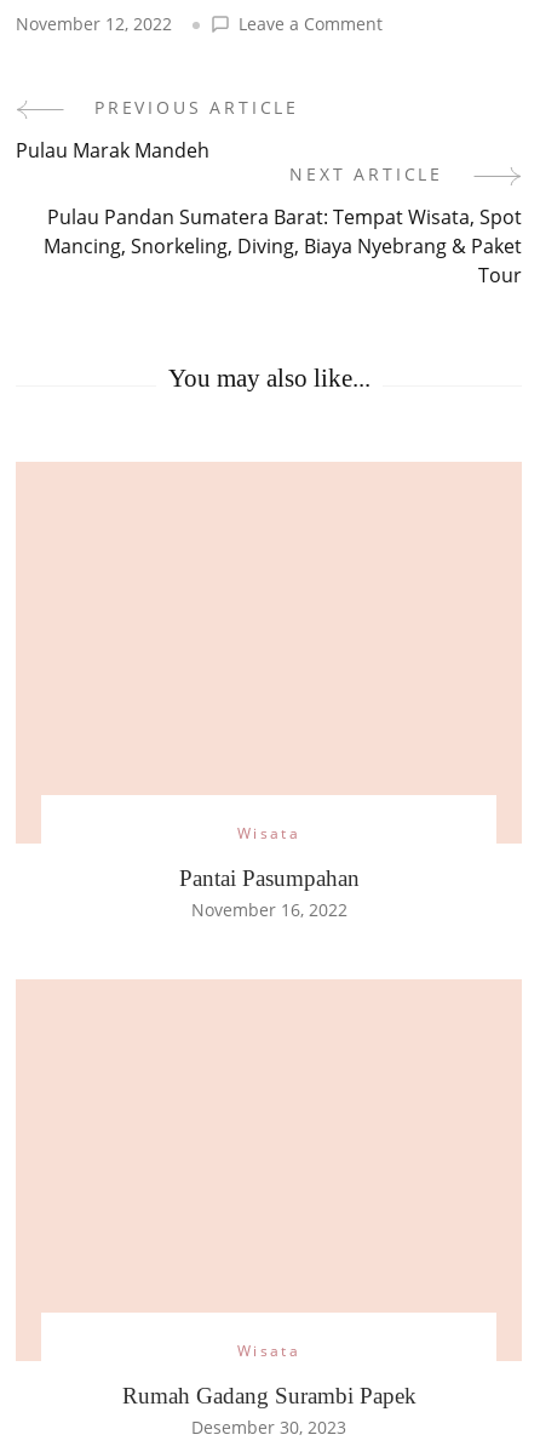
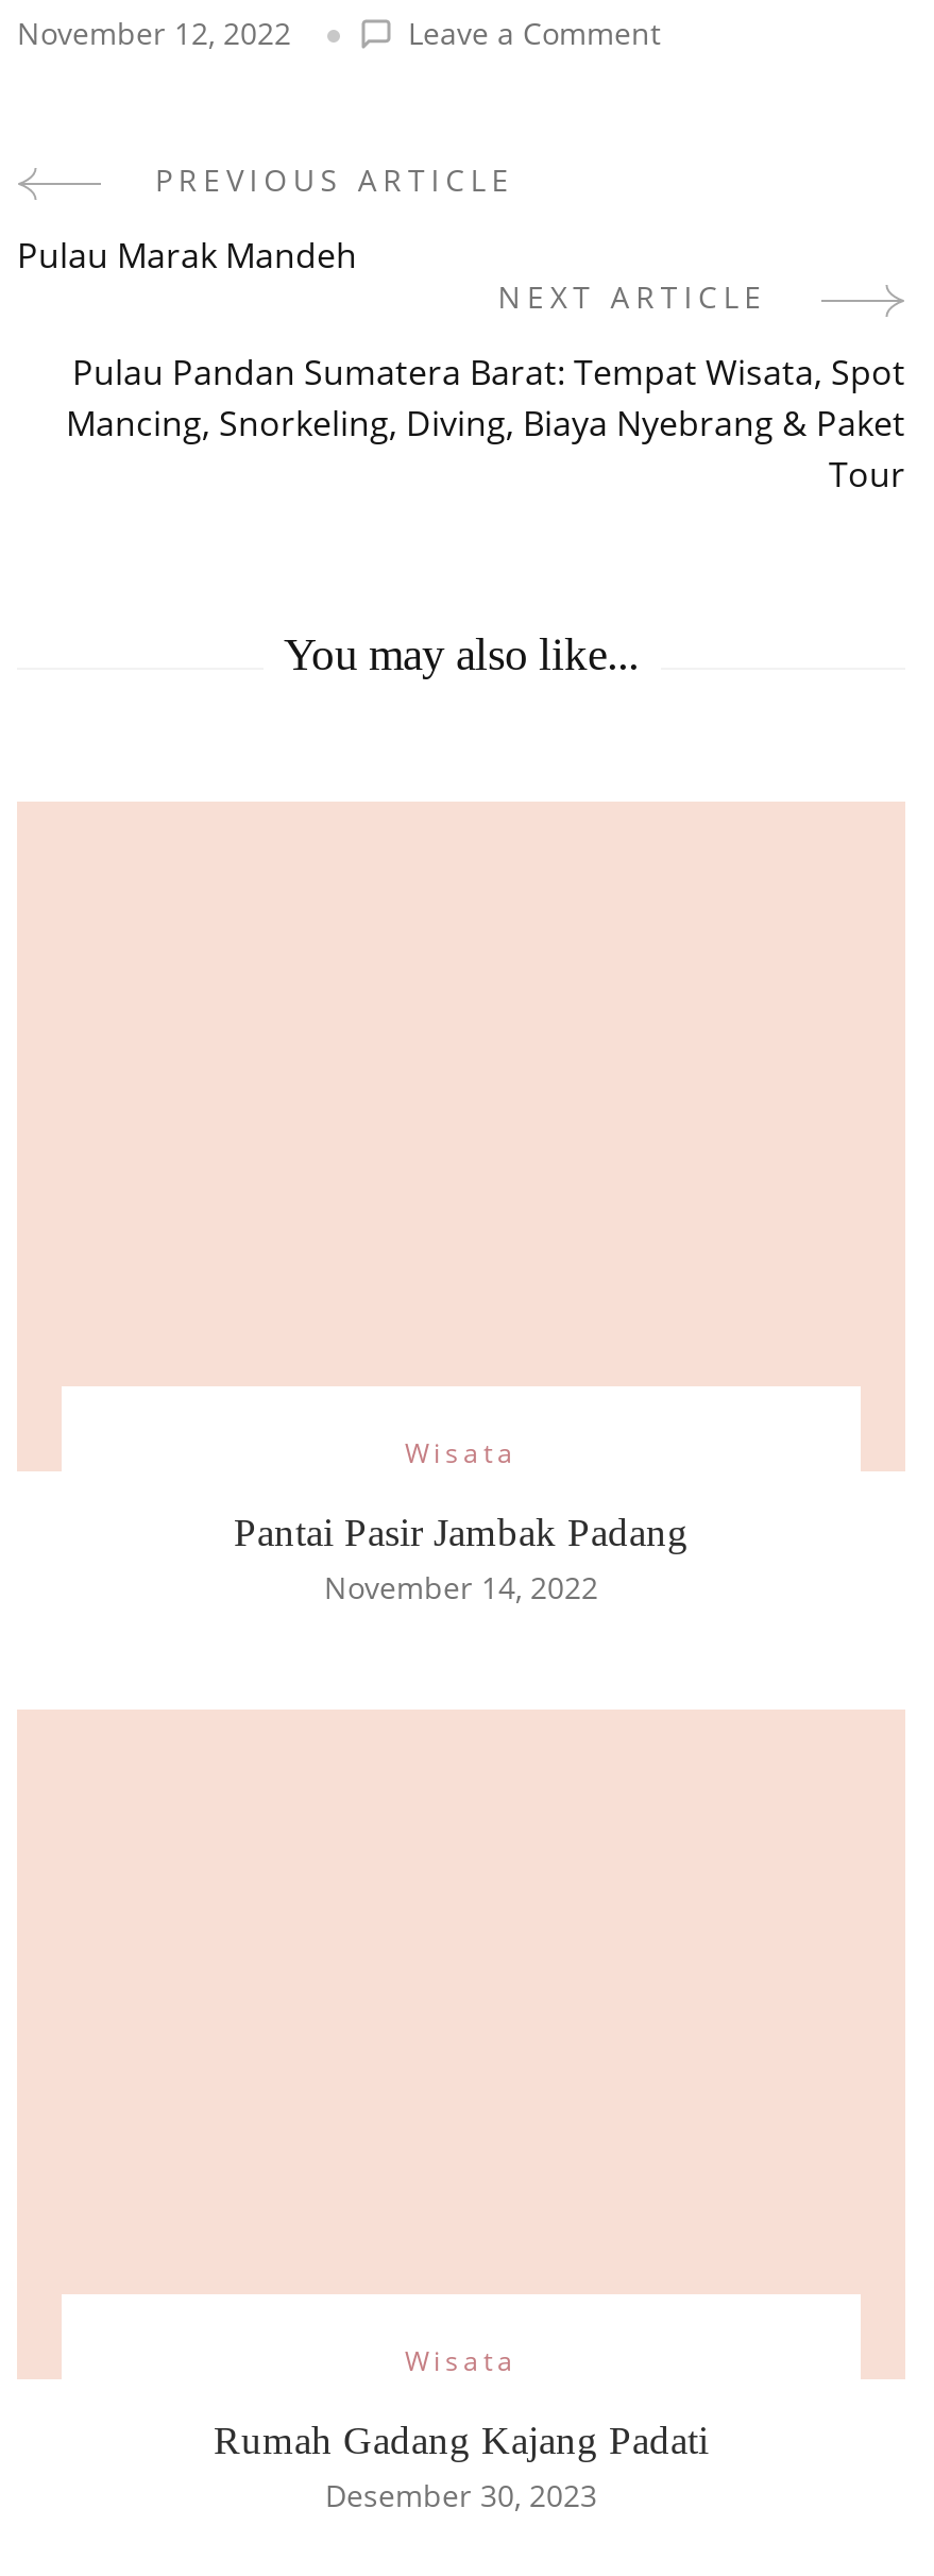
[179,865,359,921] Pantai Pasumpahan | November 16, 2022 -> [234,1509,689,1607] Pantai Pasir Jambak Padang | November 14, 2022
[122,1383,416,1408] Rumah Gadang Surambi Papek -> [214,2417,709,2462] Rumah Gadang Kajang Padati

